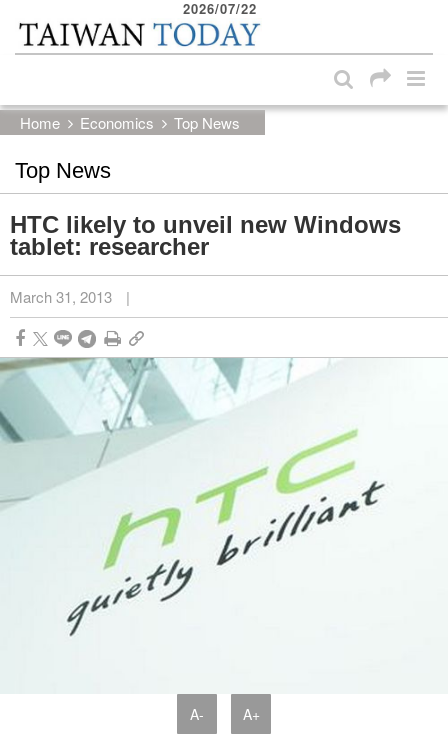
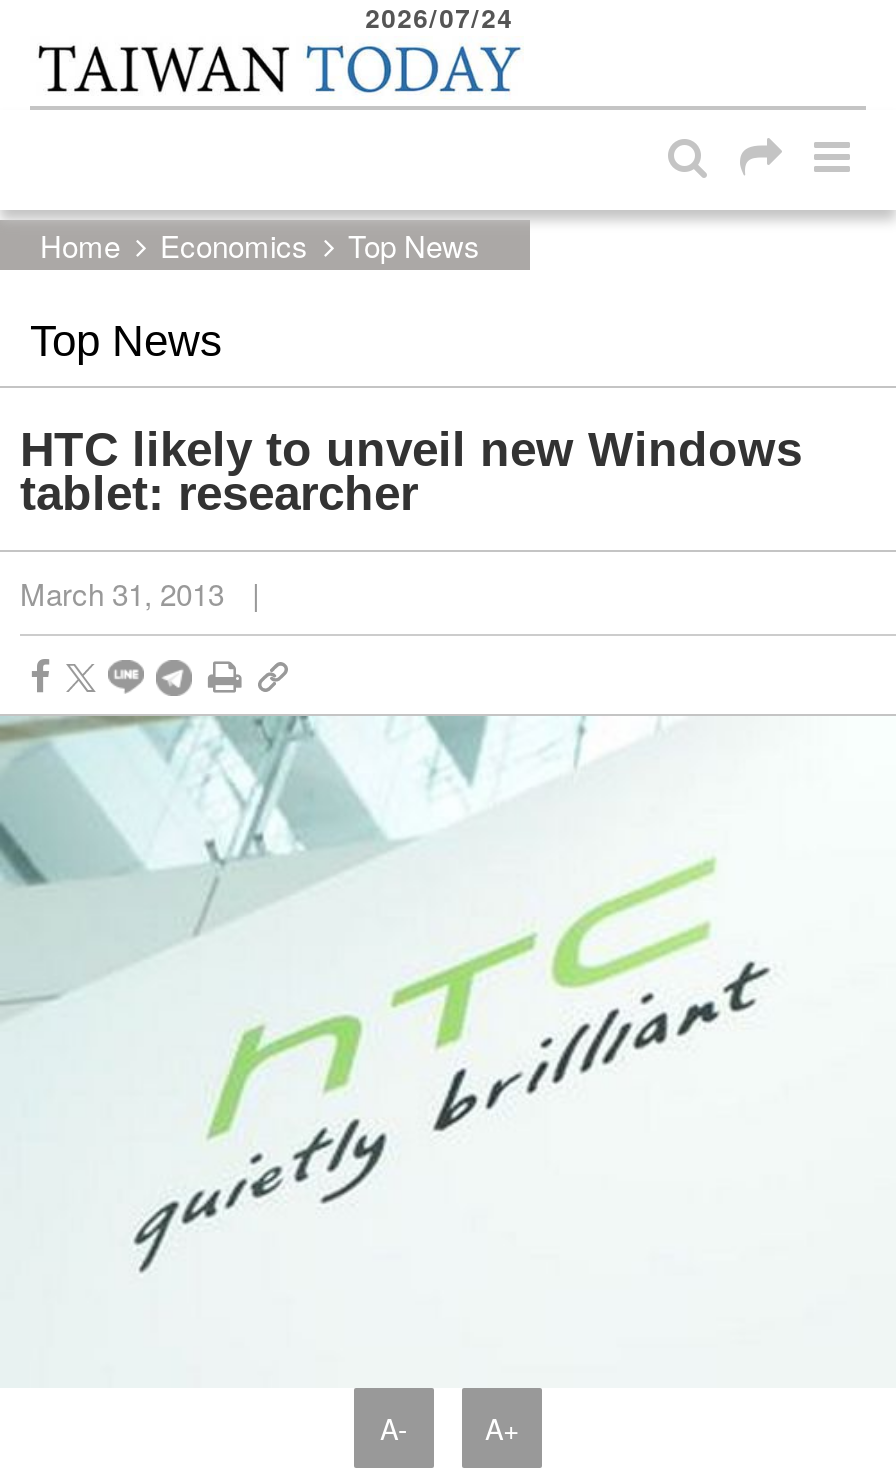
[183,0,257,18] 2026/07/22 -> [365,0,513,36] 2026/07/24

